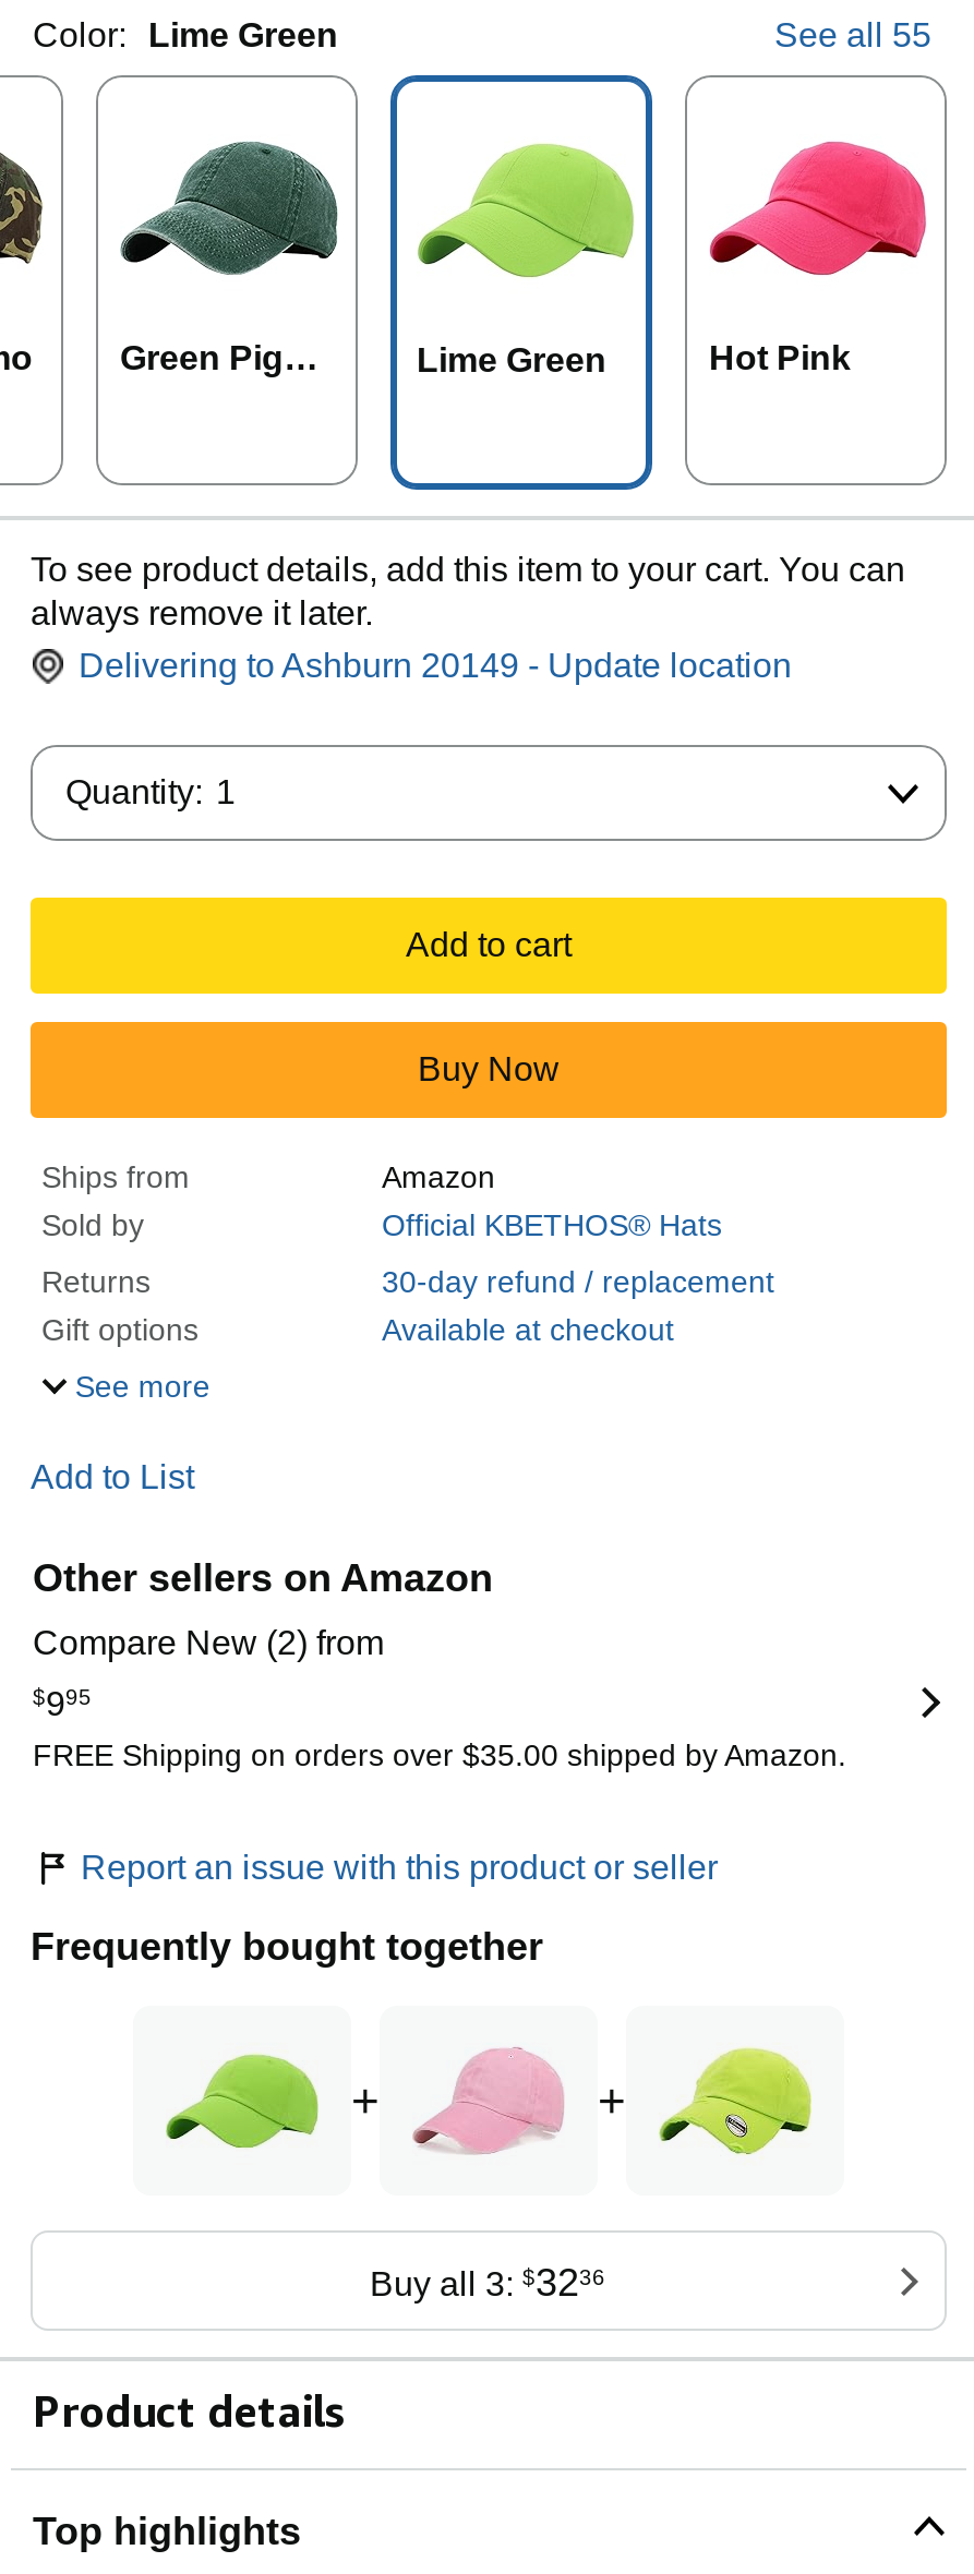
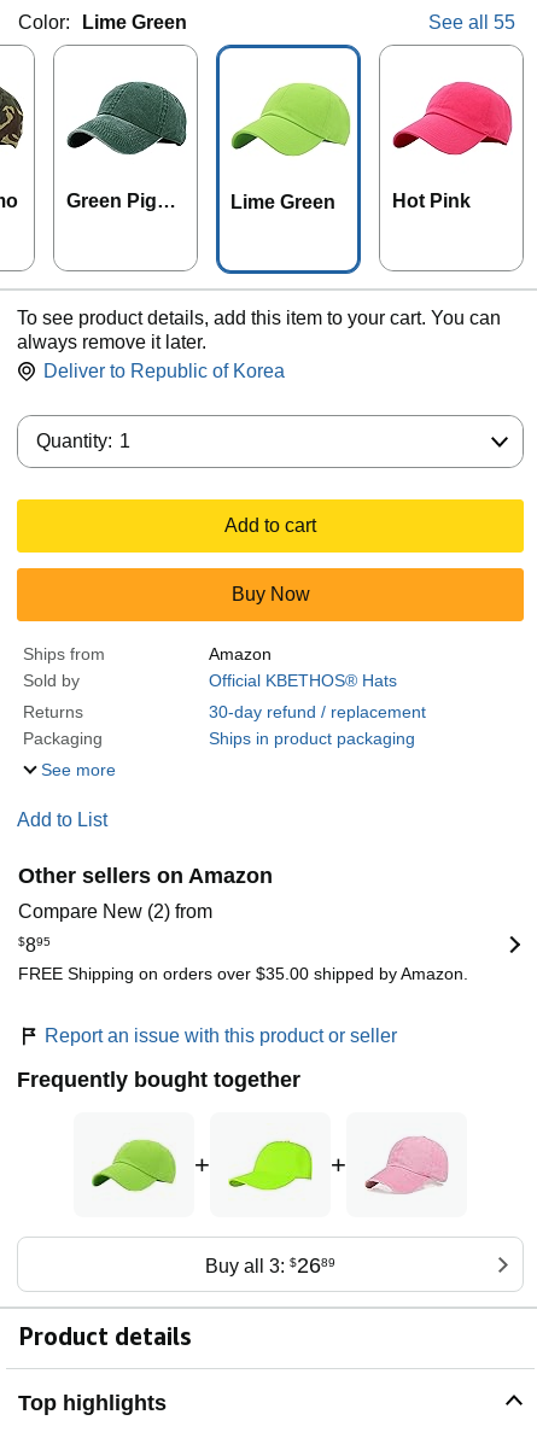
[79,647,792,684] Delivering to Ashburn 20149 - Update location -> [43,361,285,381] Deliver to Republic of Korea
[41,1312,674,1347] Gift options | Available at checkout -> [23,729,415,748] Packaging | Ships in product packaging
[33,1686,92,1723] $995 -> [18,935,51,956] $895
[412,2047,565,2154] [image] -> [228,1136,314,1193] [image]
[659,2047,811,2156] [image] -> [364,1136,449,1194] [image]
[370,2261,605,2305] Buy all 3: $3236 -> [205,1254,335,1278] Buy all 3: $2689

